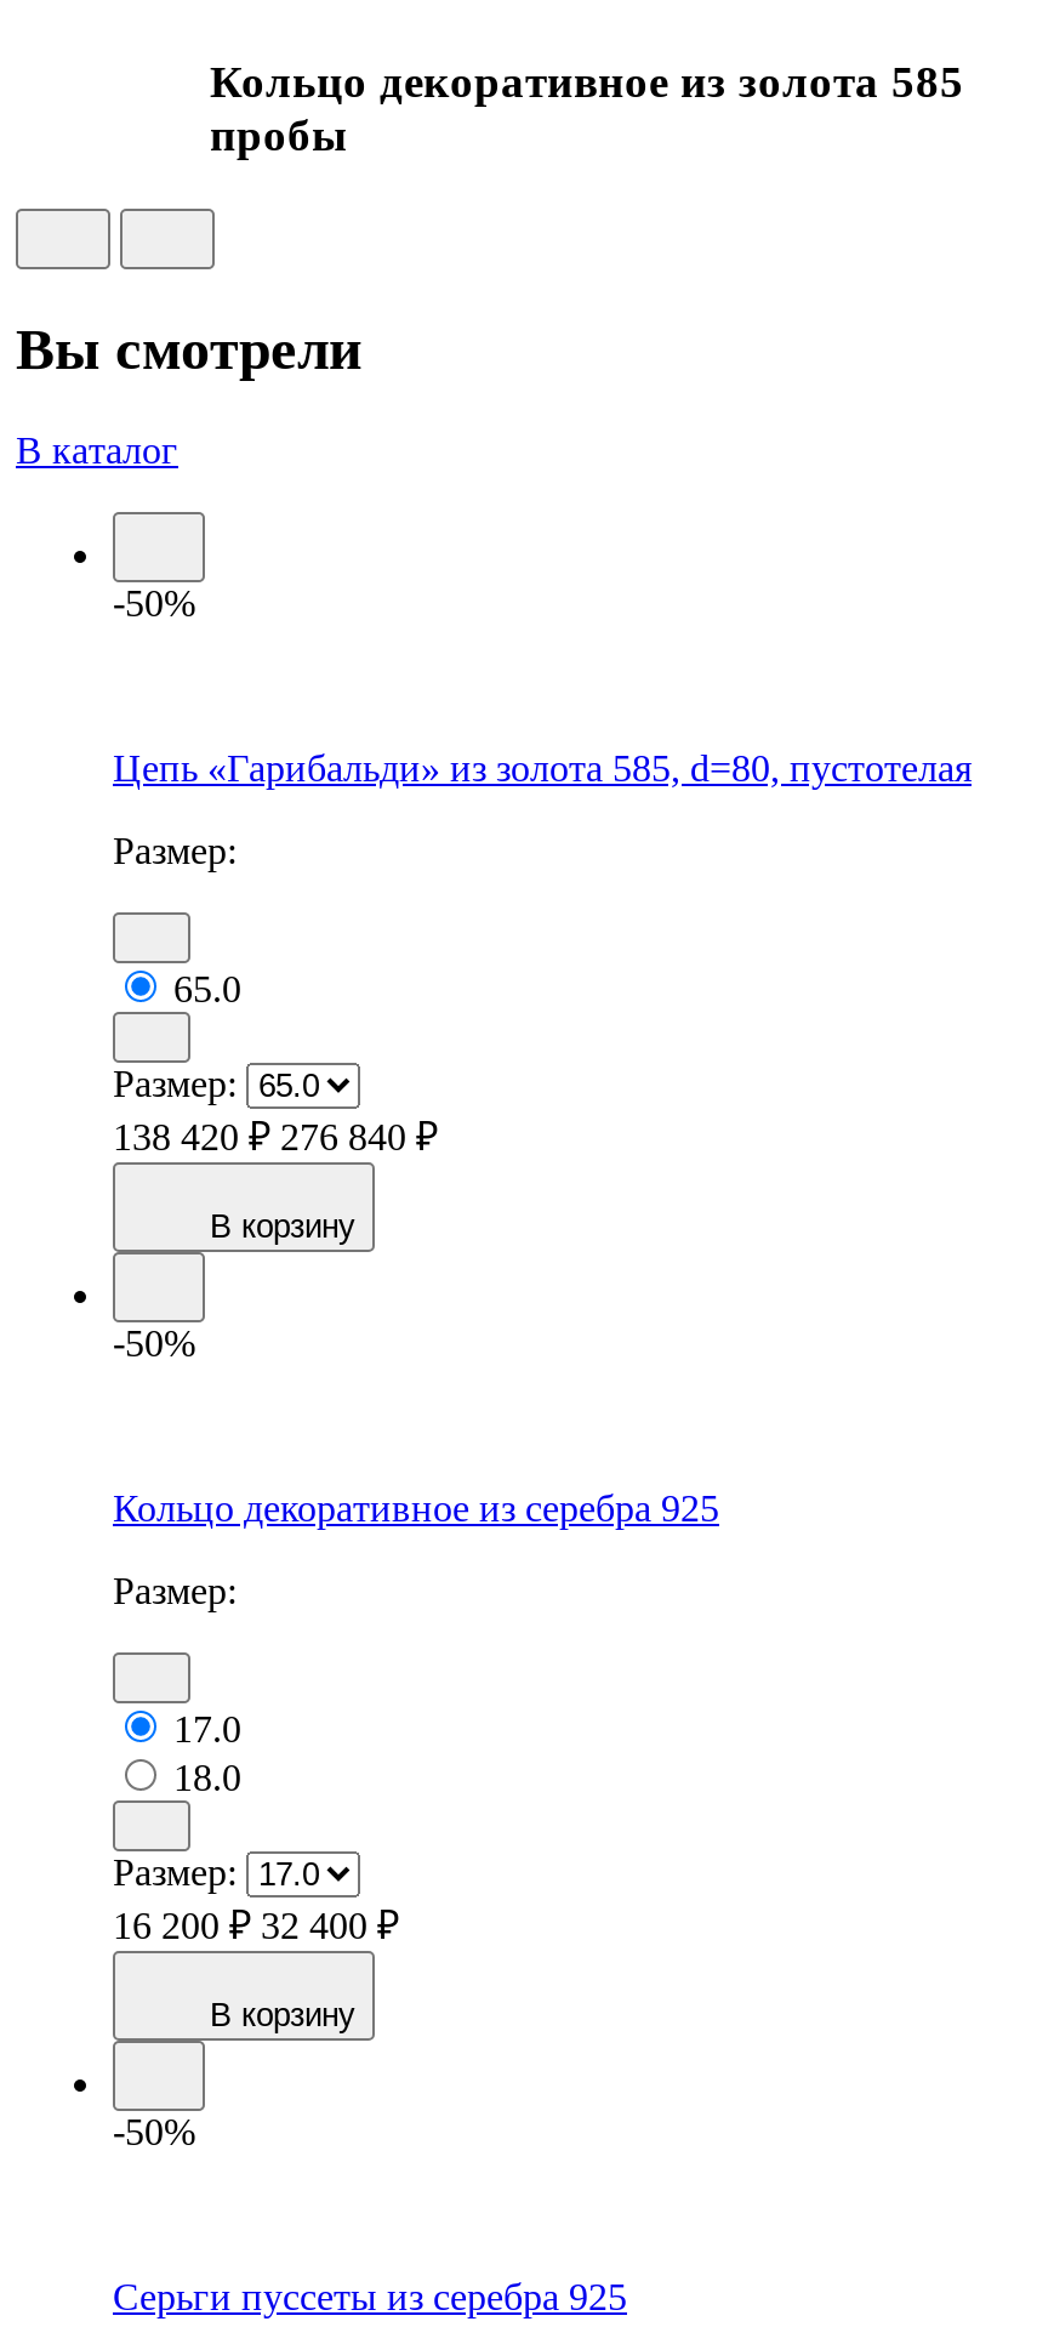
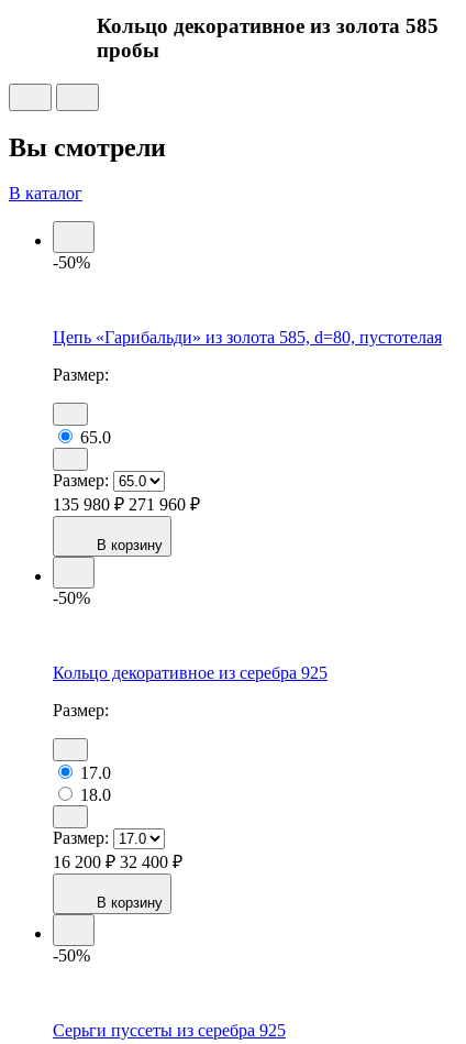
[113,1117,438,1158] 138 420 ₽ 276 840 ₽ -> [53,495,200,514] 135 980 ₽ 271 960 ₽

